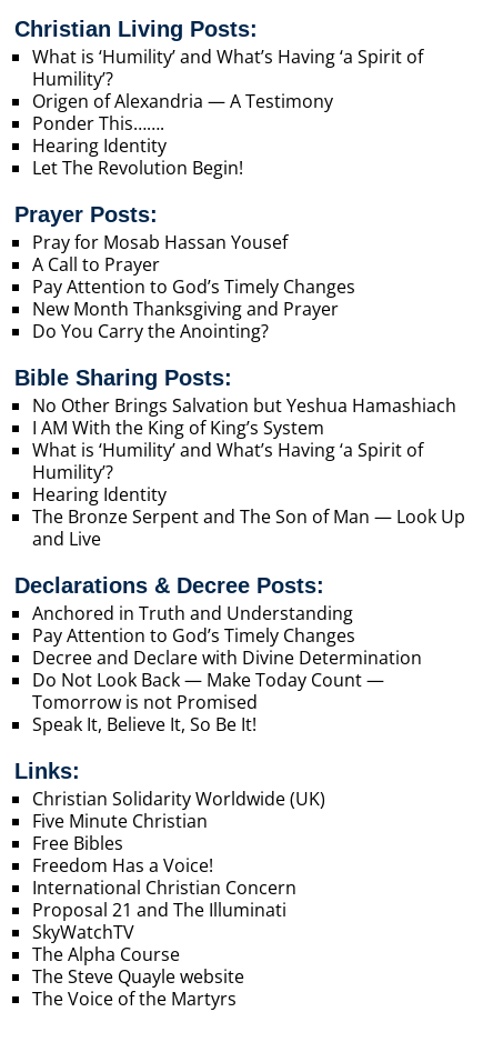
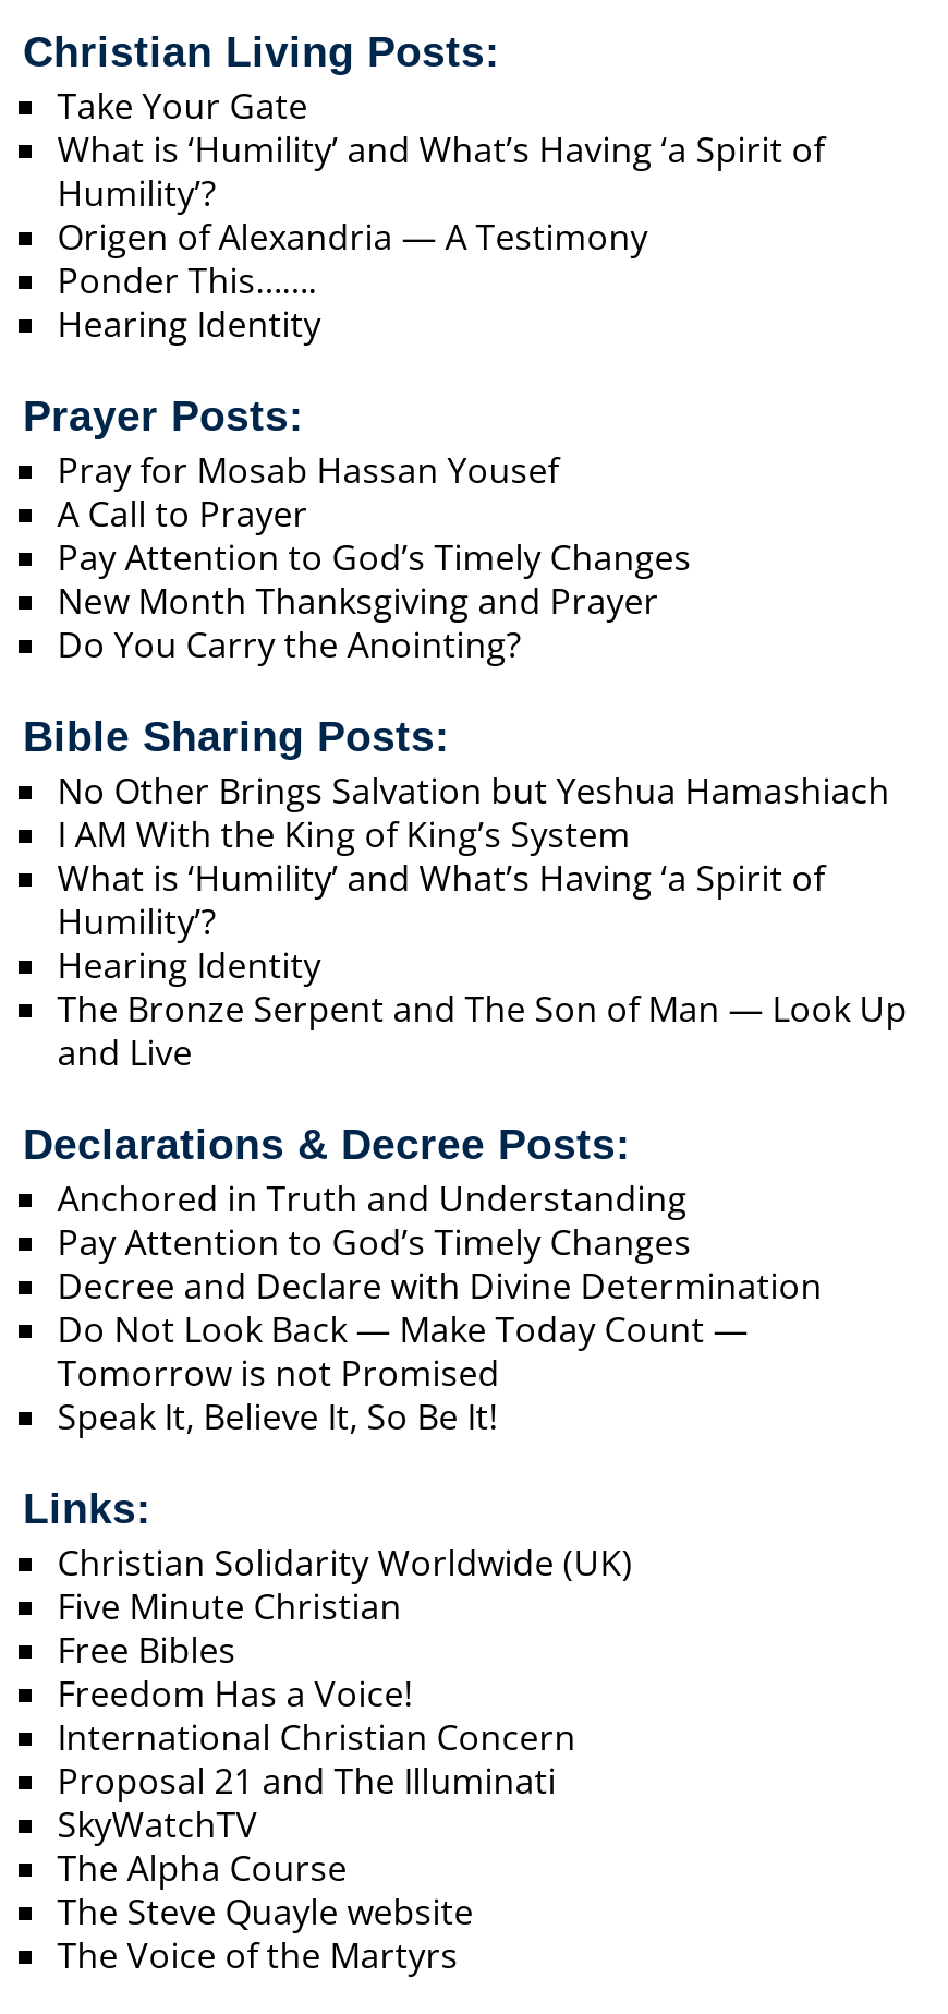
none -> [57,83,308,131] Take Your Gate
moved [32,45,423,158] -> [57,126,824,349]: What is ‘Humility’ and What’s Having ‘a Spirit of | Humility’? | Origen of Alexandria — A Testimony | Ponder This……. | Hearing Identity
[32,156,243,180] Let The Revolution Begin! -> none

